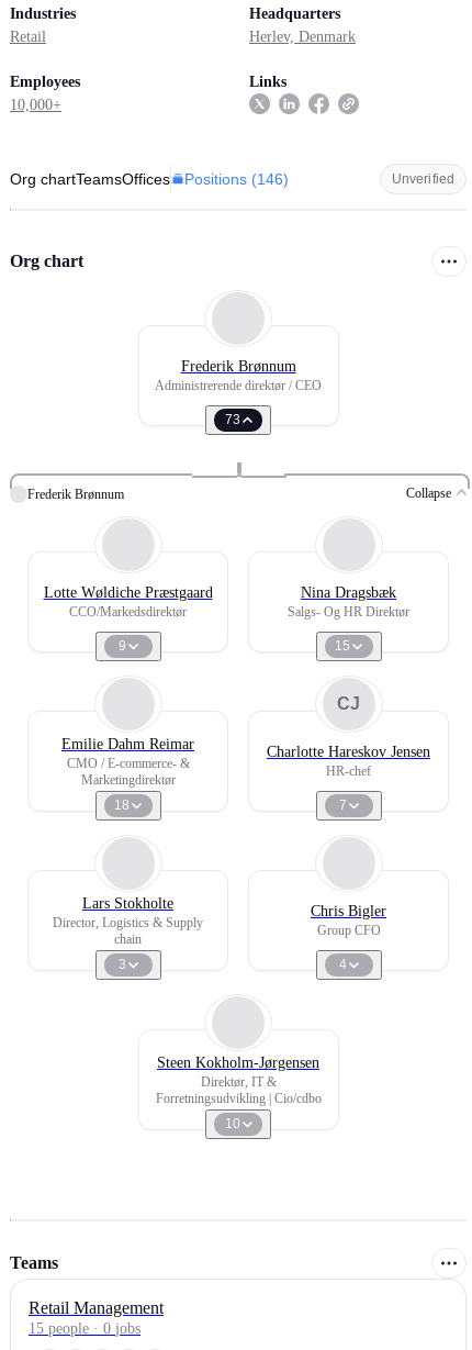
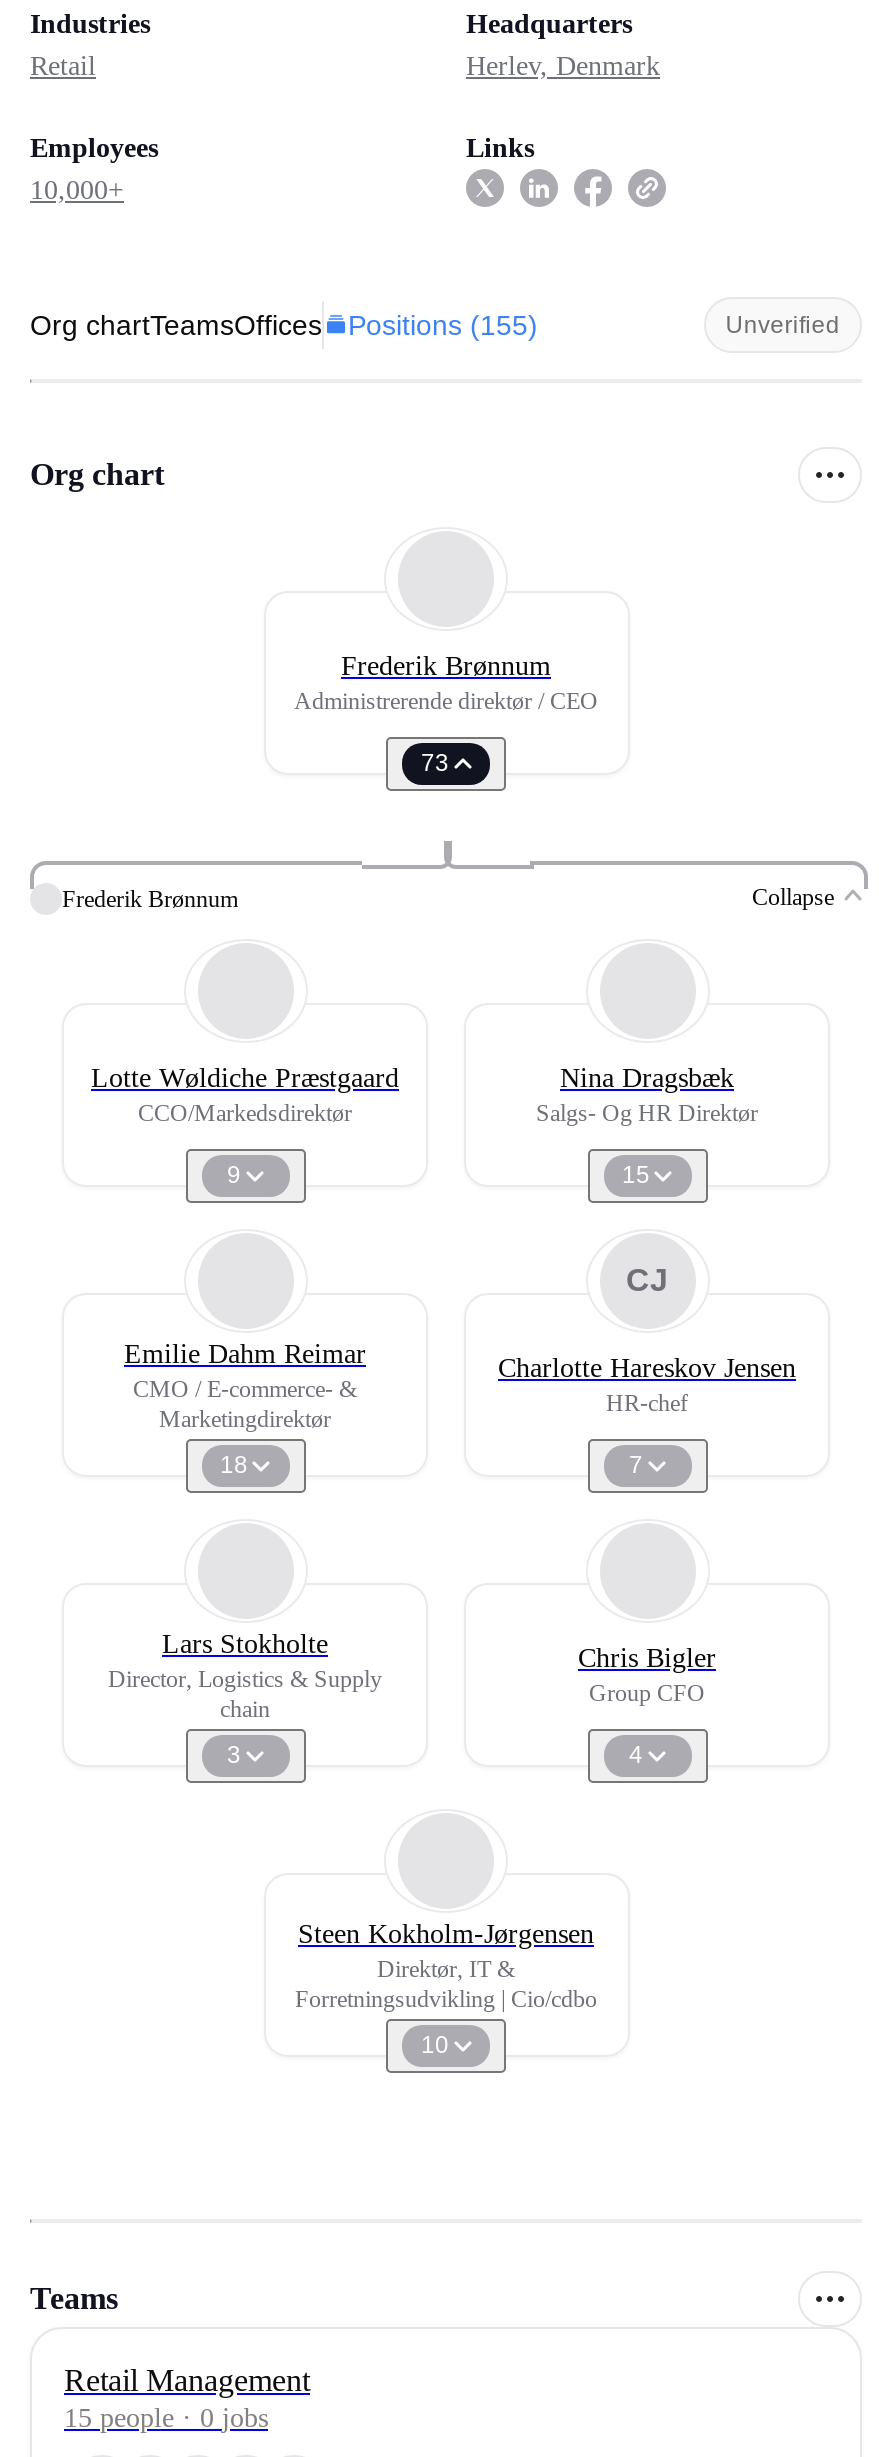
[10,170,289,188] Org chartTeamsOffices Positions (146) -> [30,309,538,341] Org chartTeamsOffices Positions (155)

